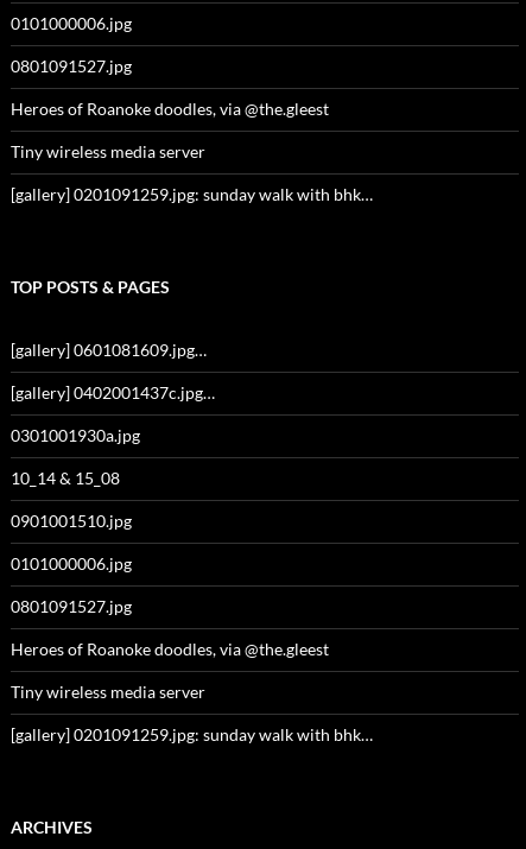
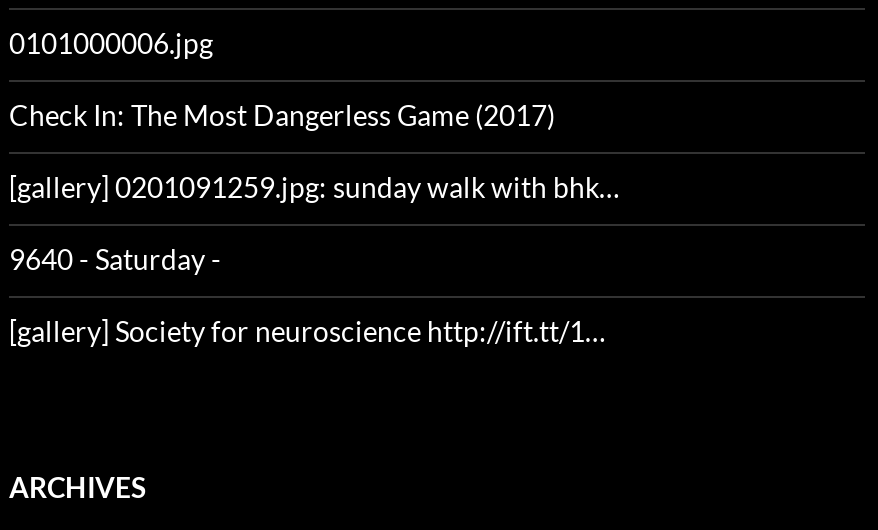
[11,56,329,161] 0801091527.jpg | Heroes of Roanoke doodles, via @the.gleest | Tiny wireless media server -> [9,98,555,132] Check In: The Most Dangerless Game (2017)
[11,277,373,745] TOP POSTS & PAGES | [gallery] 0601081609.jpg… | [gallery] 0402001437c.jpg… | 0301001930a.jpg | 10_14 & 15_08 | 0901001510.jpg | 0101000006.jpg | 0801091527.jpg | Heroes of Roanoke doodles, via @the.gleest | Tiny wireless media server | [gallery] 0201091259.jpg: sunday walk with bhk… -> [9,242,605,348] 9640 - Saturday - | [gallery] Society for neuroscience http://ift.tt/1…

